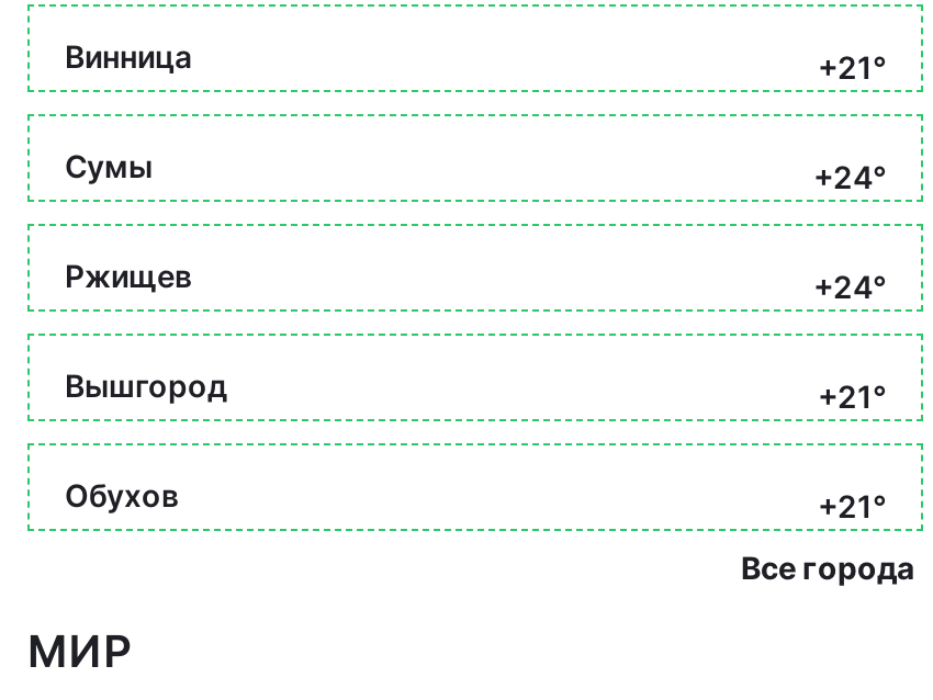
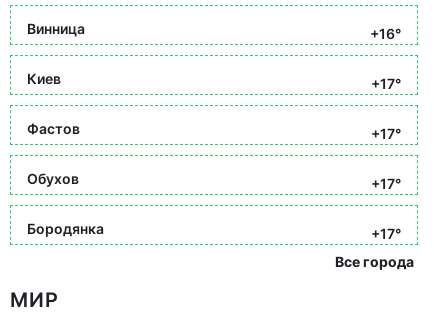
[65,48,886,415] +21° | Сумы | +24° | Ржищев | +24° | Вышгород | +21° -> [27,25,401,142] +16° | Киев | +17° | Фастов | +17°
moved [65,475,179,512] -> [27,169,79,186]: Обухов
[818,487,886,524] +21° -> [27,175,401,242] +17° | Бородянка | +17°

